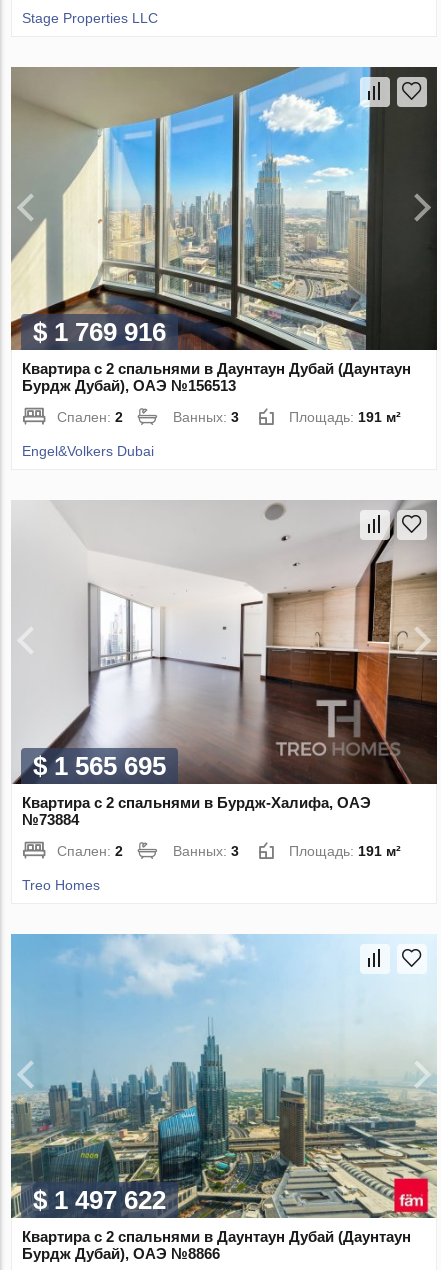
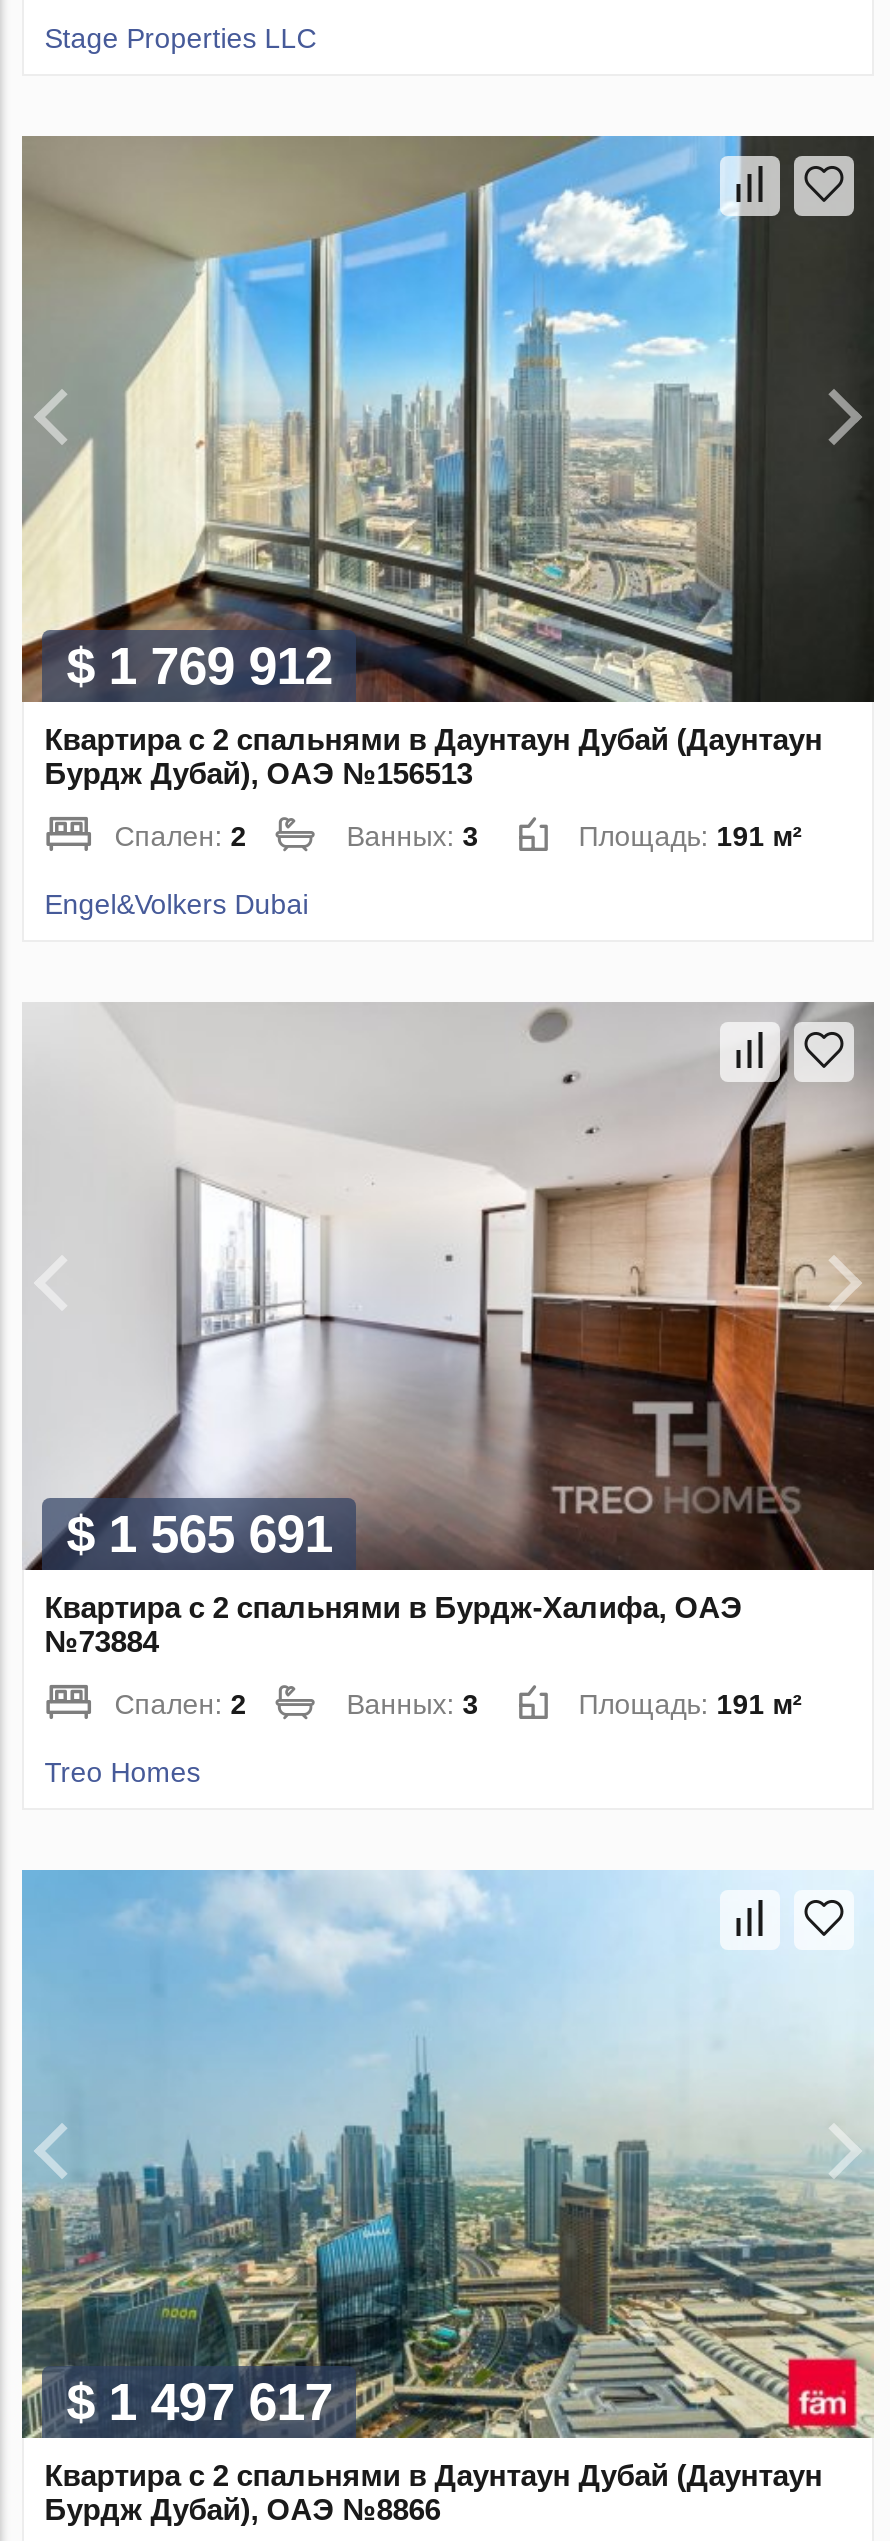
[33,317,166,347] $ 1 769 916 -> [66,637,332,697] $ 1 769 912
[33,751,166,781] $ 1 565 695 -> [66,1504,332,1564] $ 1 565 691
[33,1185,166,1215] $ 1 497 622 -> [66,2372,332,2432] $ 1 497 617

